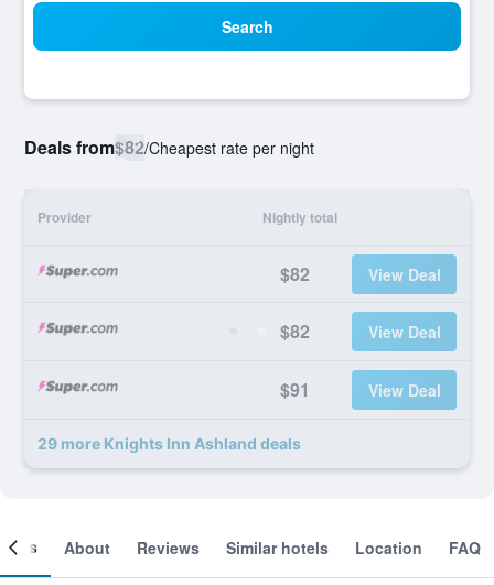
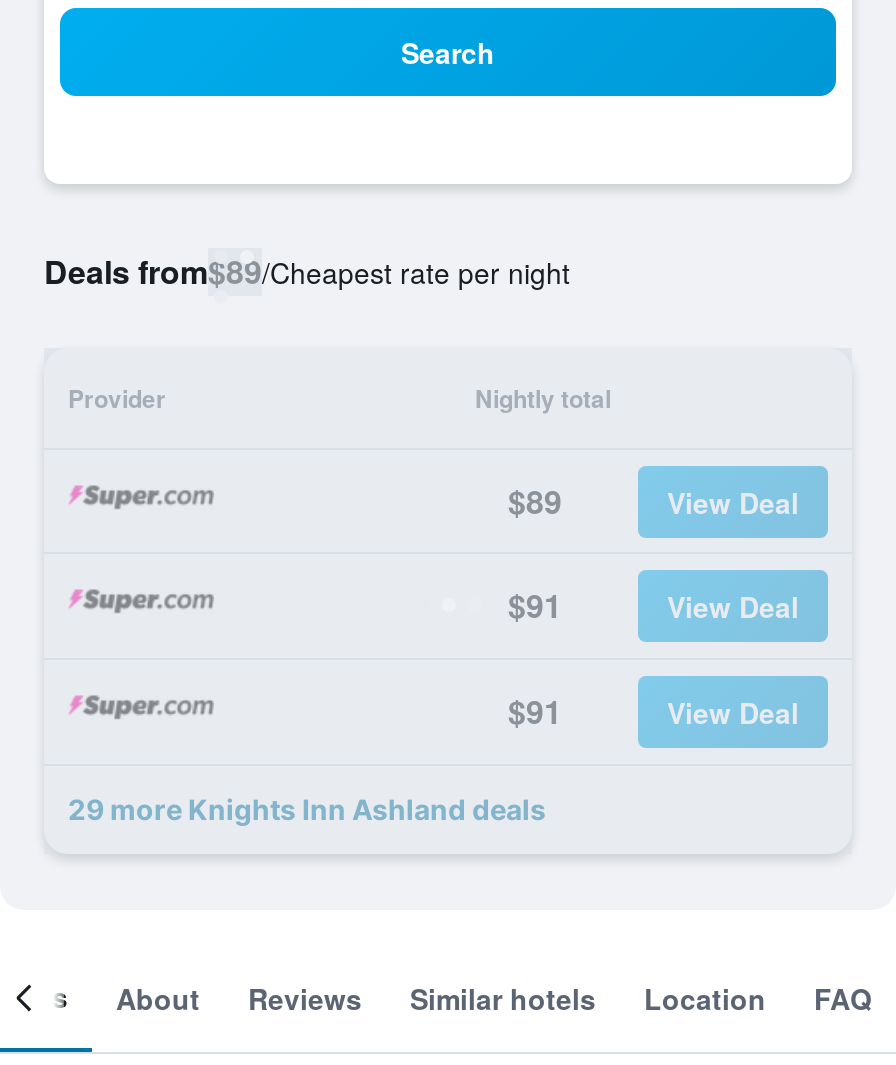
[24,134,314,160] Deals from$82/Cheapest rate per night -> [44,248,570,294] Deals from$89/Cheapest rate per night
[280,261,310,286] $82 -> [508,477,562,523] $89
[280,318,310,344] $82 -> [508,582,562,628] $91

